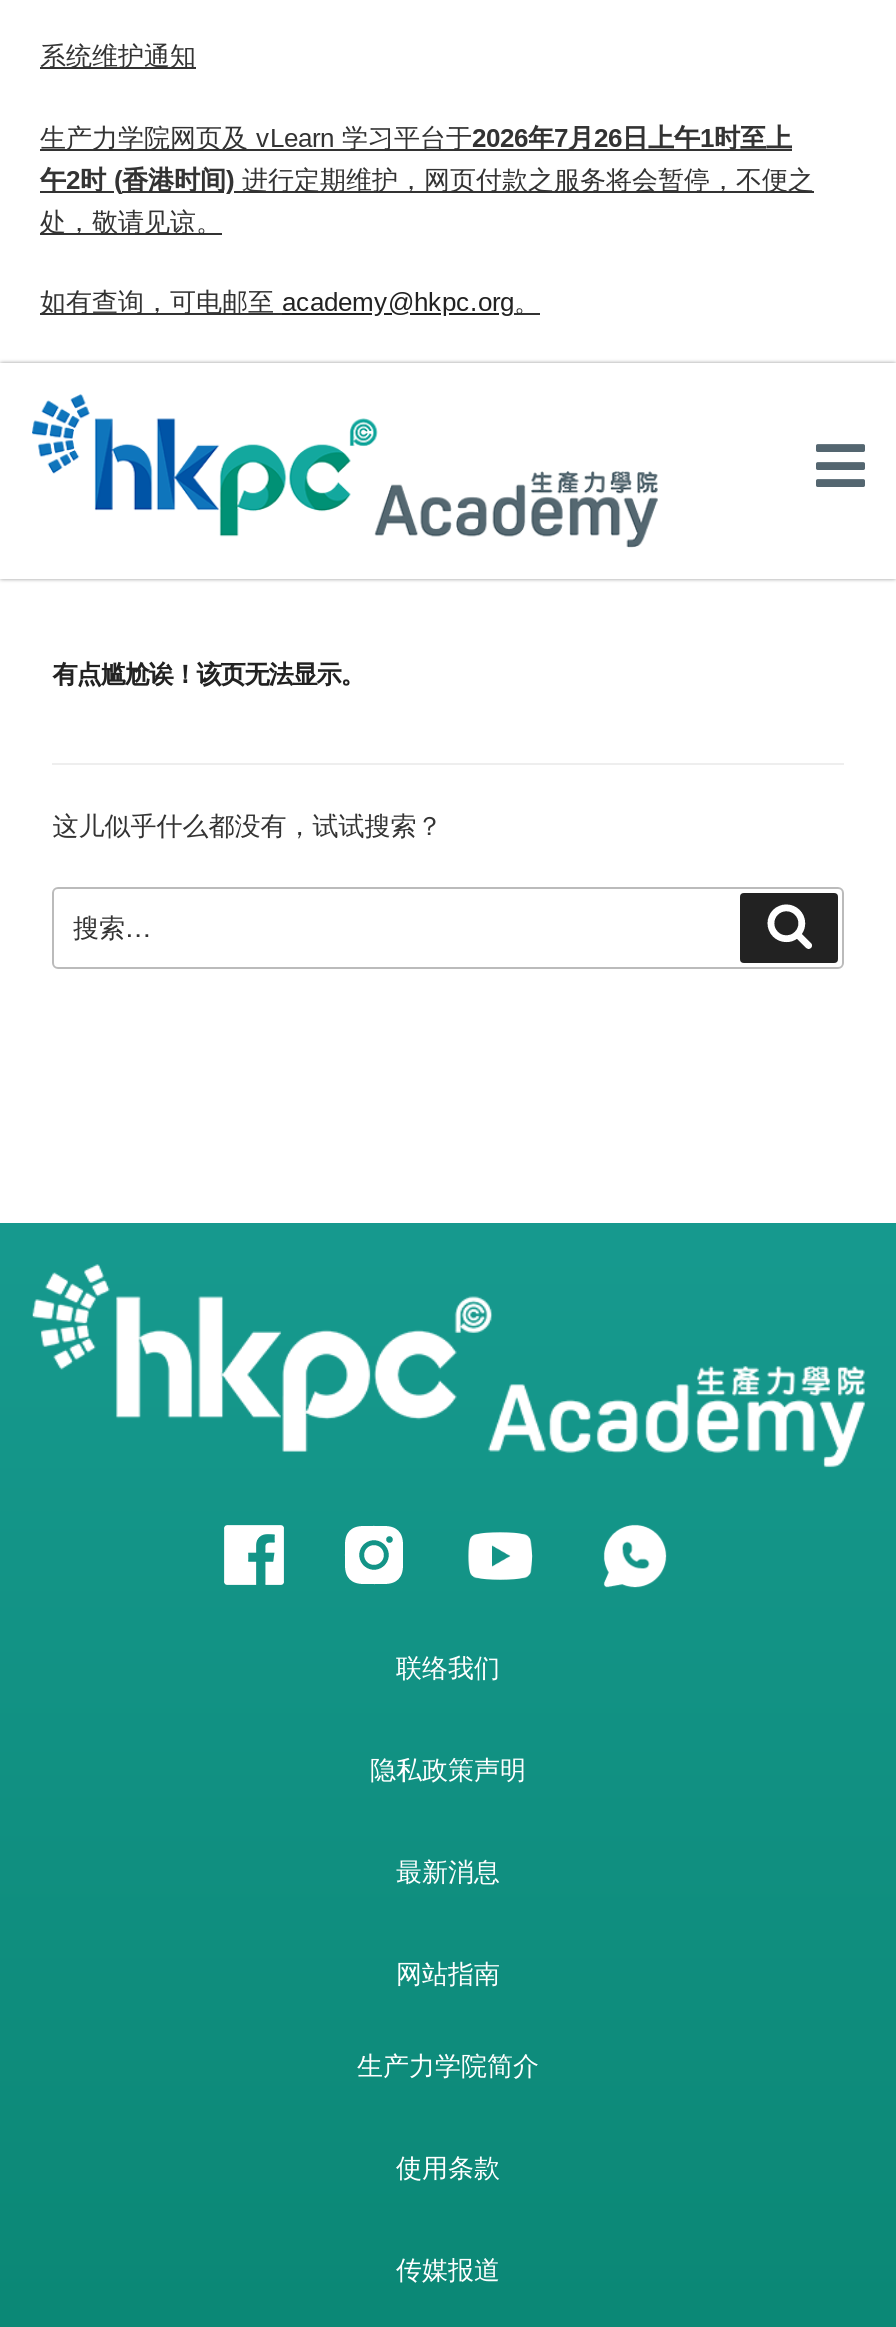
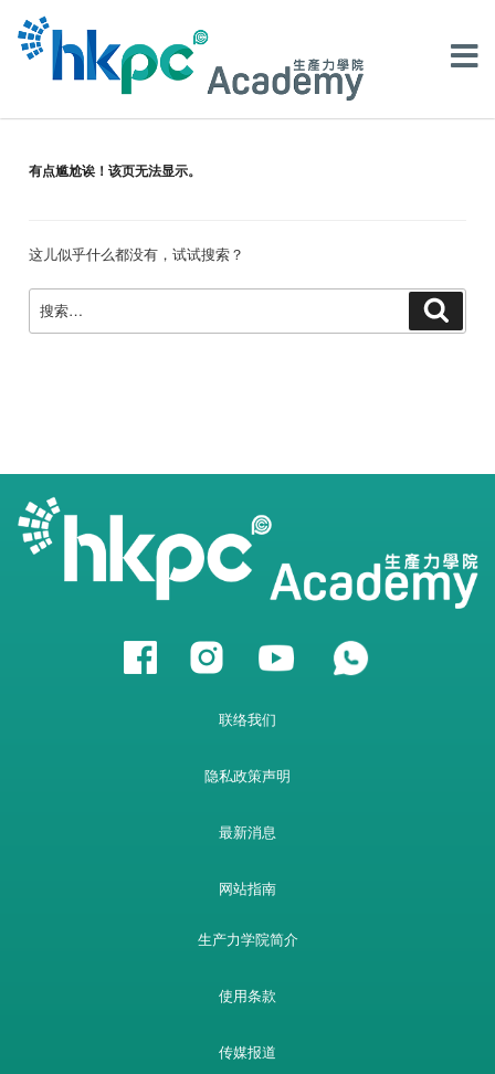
[40,41,814,318] 系统维护通知 | 生产力学院网页及 vLearn学习平台于2026年7月26日上午1时至上 | 午2时 (香港时间)进行定期维护，网页付款之服务将会暂停，不便之 | 处，敬请见谅。 | 如有查询，可电邮至academy@hkpc.org。 -> none

